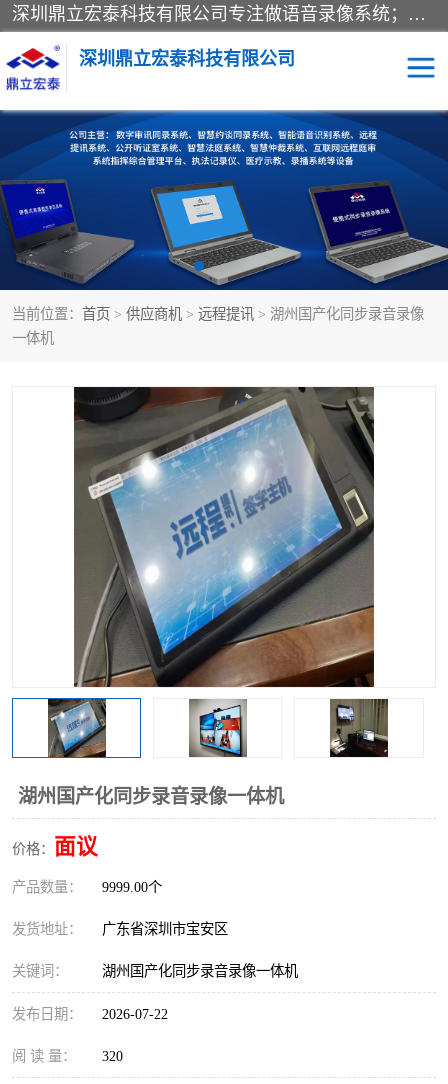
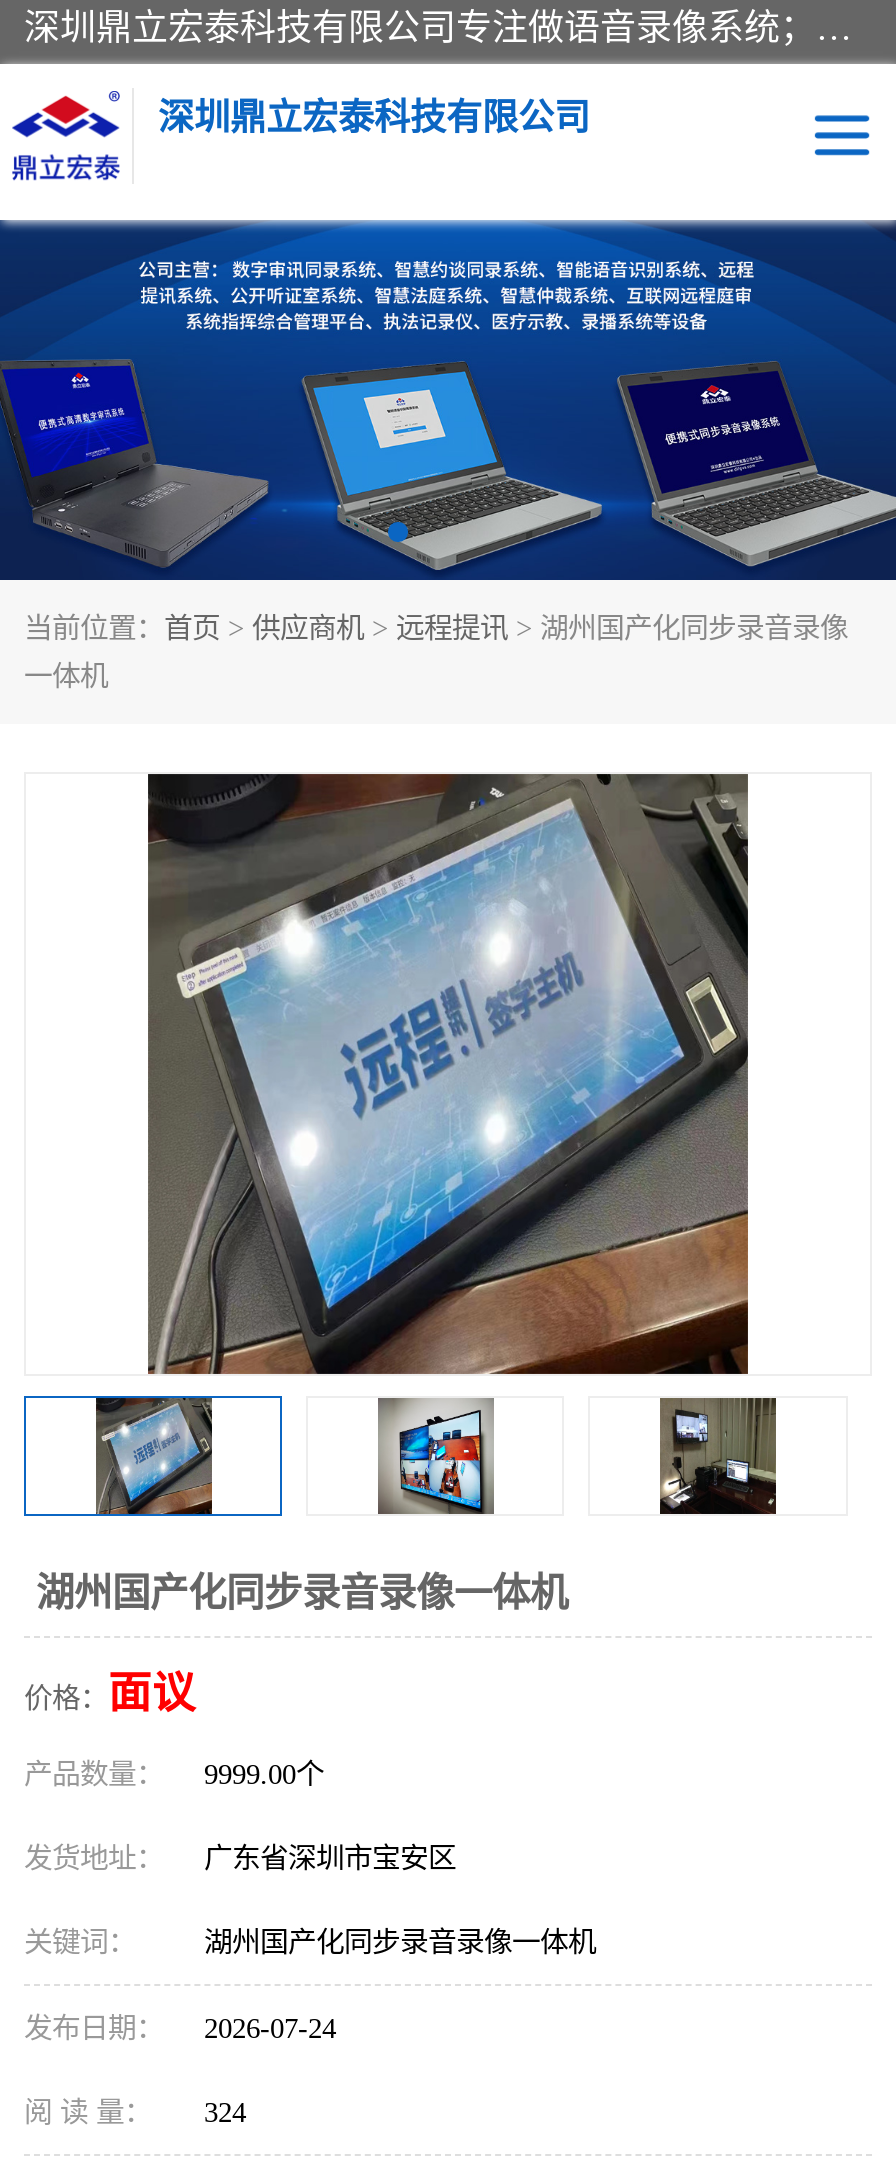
[12,1006,168,1022] 发布日期： 2026-07-22 -> [24,2012,336,2044] 发布日期： 2026-07-24
[12,1048,123,1064] 阅 读 量： 320 -> [24,2096,246,2128] 阅 读 量： 324

